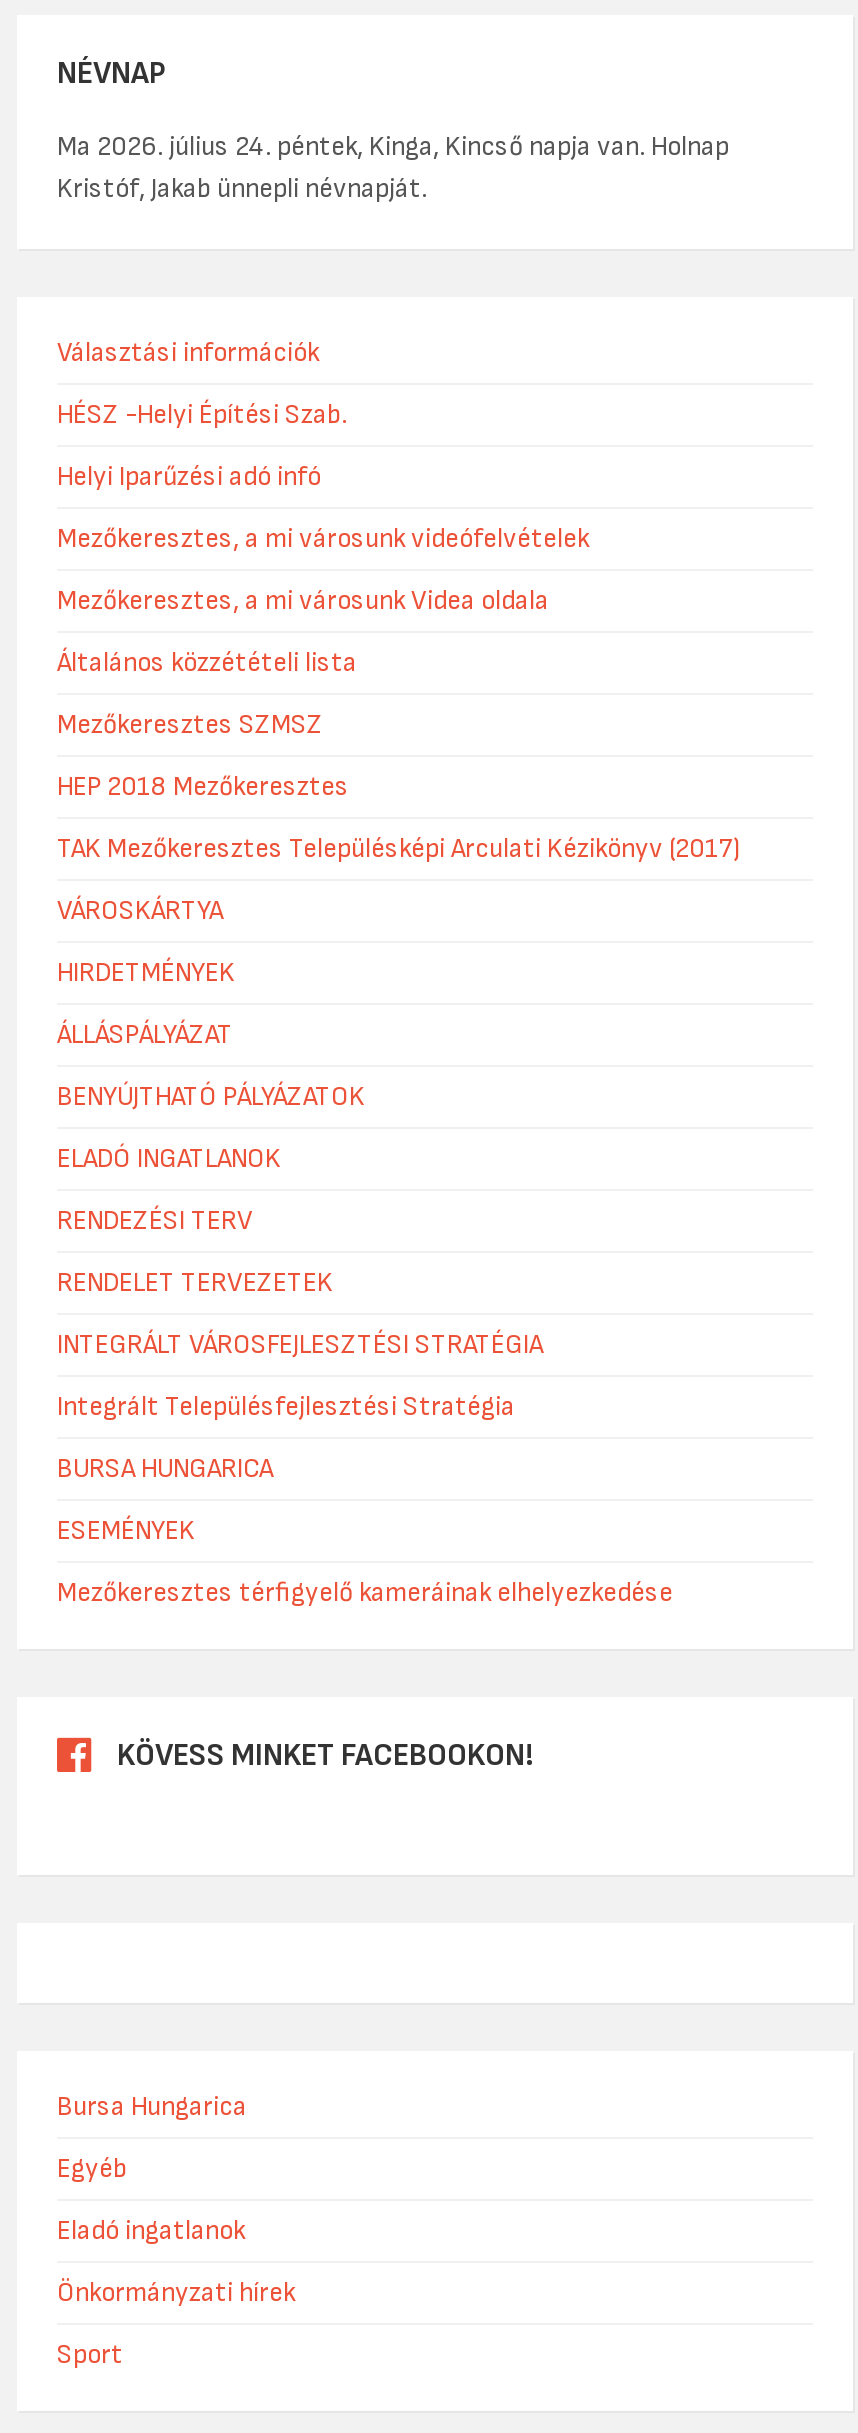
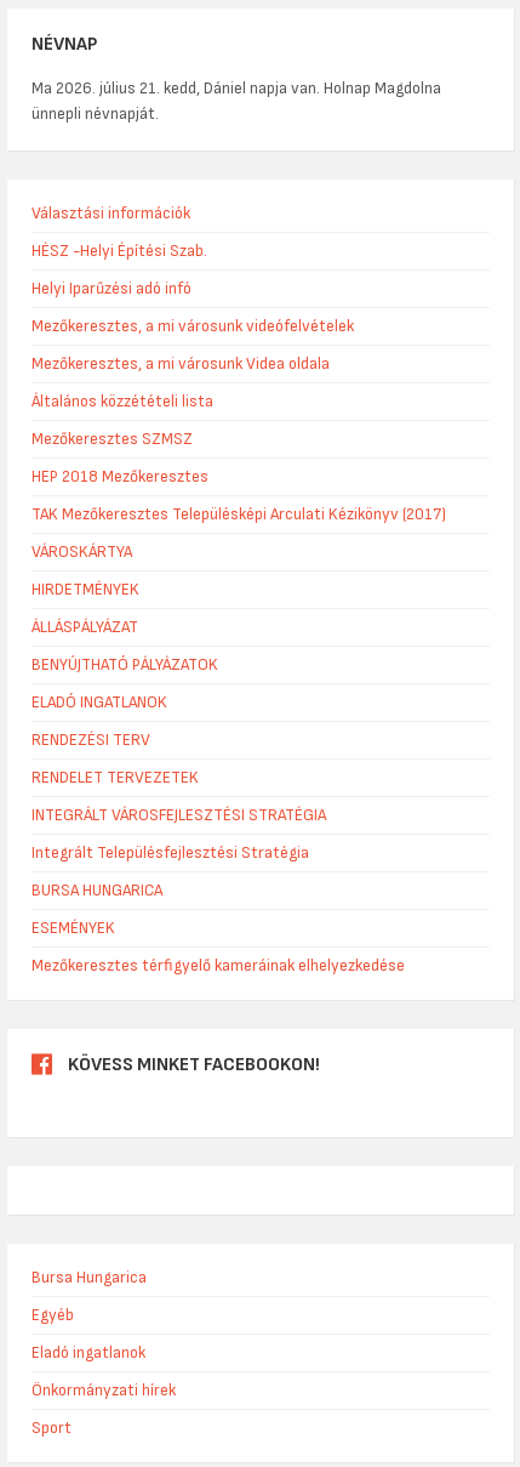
[57,130,729,206] Ma 2026. július 24. péntek, Kinga, Kincső napja van. Holnap | Kristóf, Jakab ünnepli névnapját. -> [32,78,441,124] Ma 2026. július 21. kedd, Dániel napja van. Holnap Magdolna | ünnepli névnapját.

